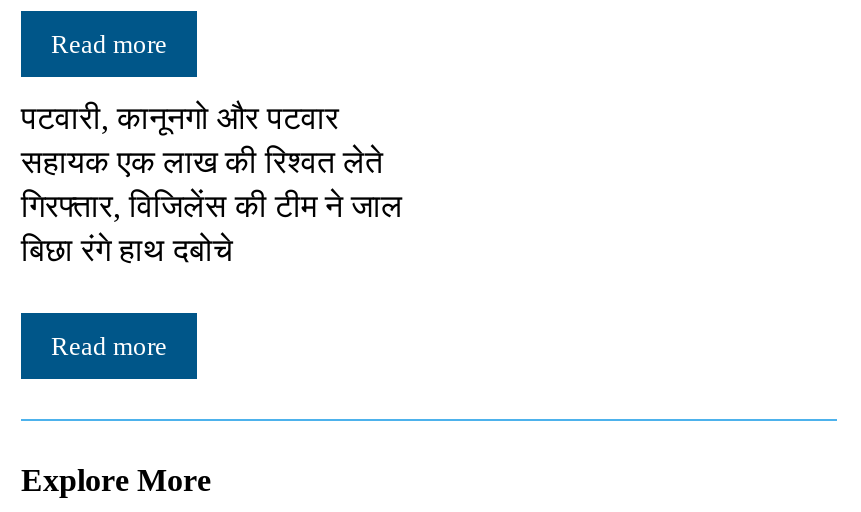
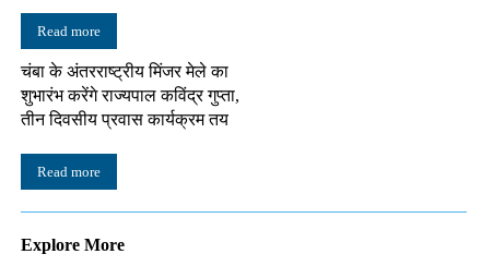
[21,101,403,267] पटवारी, कानूनगो और पटवार | सहायक एक लाख की रिश्वत लेते | गिरफ्तार, विजिलेंस की टीम ने जाल | बिछा रंगे हाथ दबोचे -> [21,62,239,128] चंबा के अंतरराष्ट्रीय मिंजर मेले का | शुभारंभ करेंगे राज्यपाल कविंद्र गुप्ता, | तीन दिवसीय प्रवास कार्यक्रम तय

